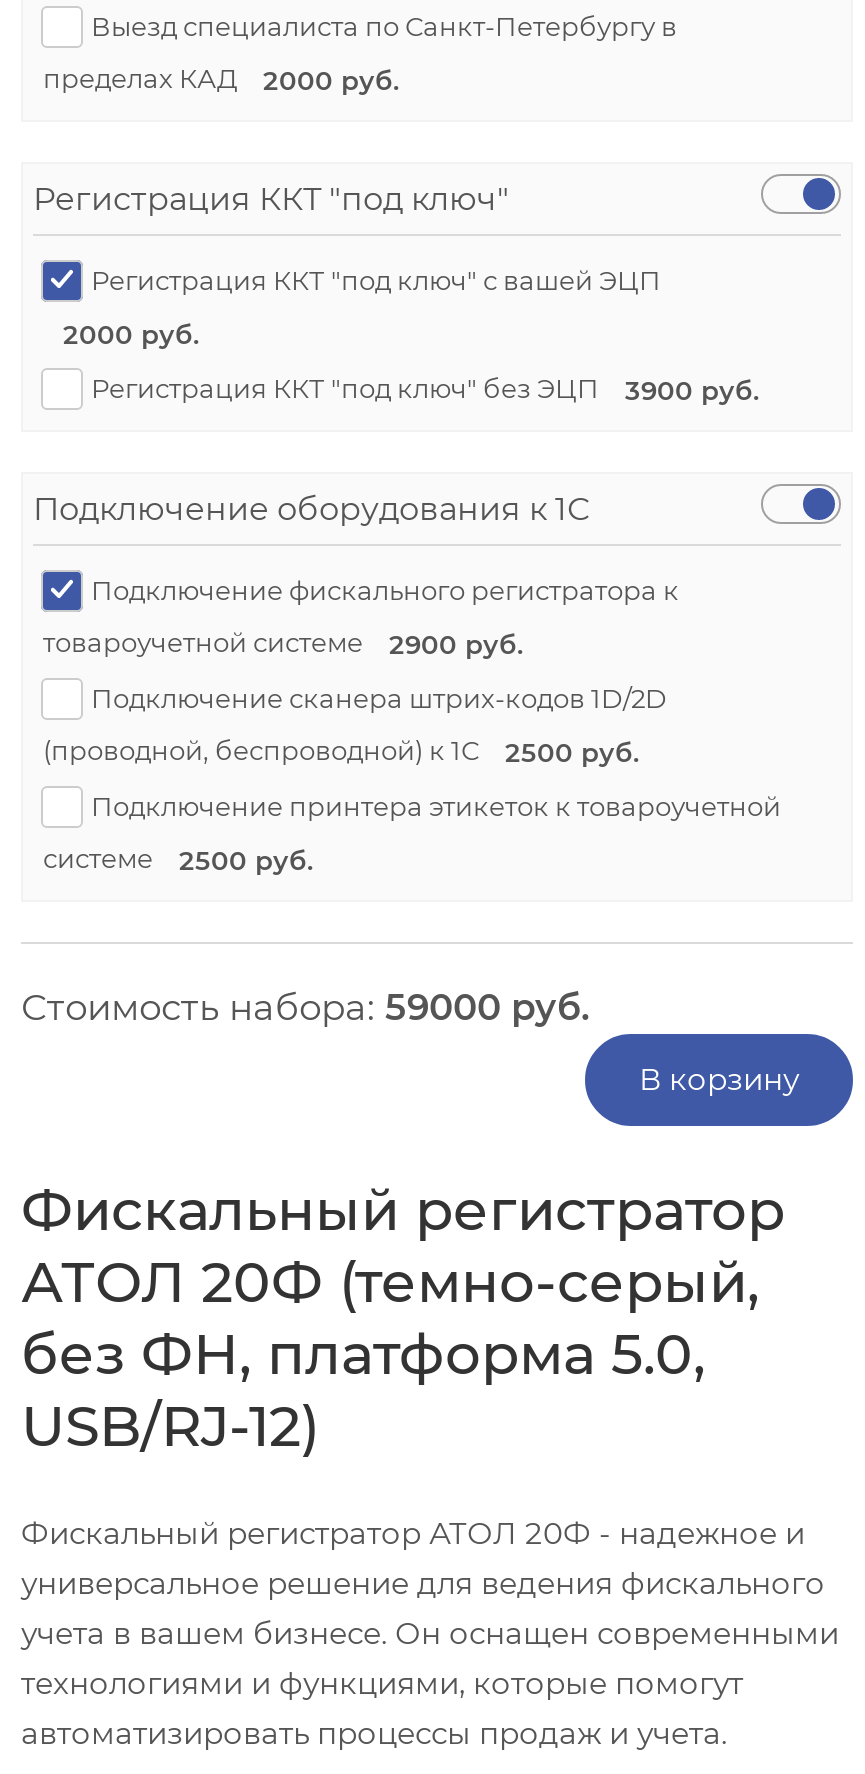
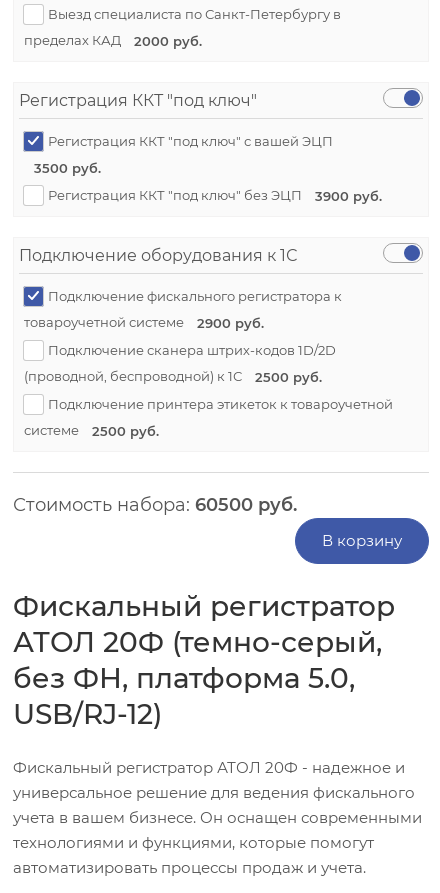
[63,318,199,350] 2000 руб. -> [34,160,101,176] 3500 руб.
[21,987,589,1031] Стоимость набора: 59000 руб. -> [13,494,297,516] Стоимость набора: 60500 руб.

